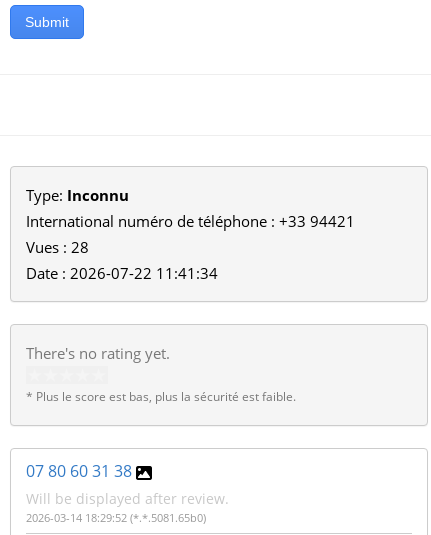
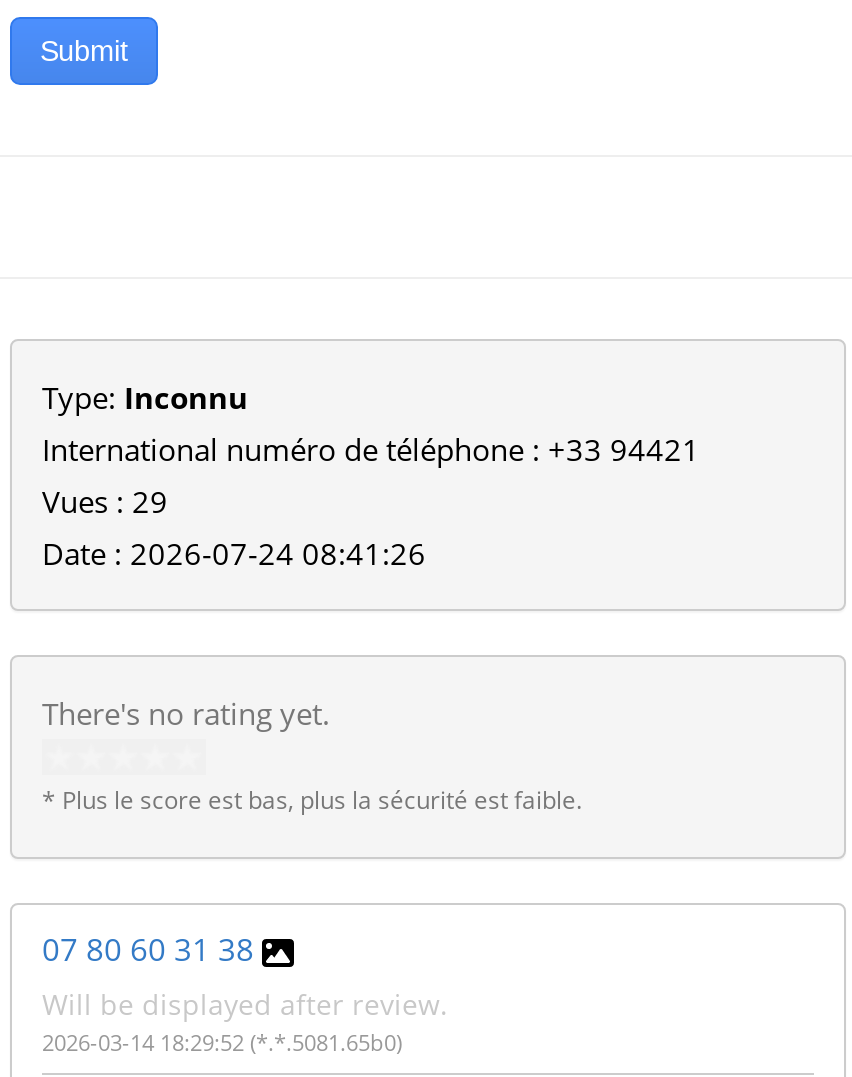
[26,237,89,257] Vues : 28 -> [42,482,168,522] Vues : 29
[26,263,218,283] Date : 2026-07-22 11:41:34 -> [42,534,426,574] Date : 2026-07-24 08:41:26

